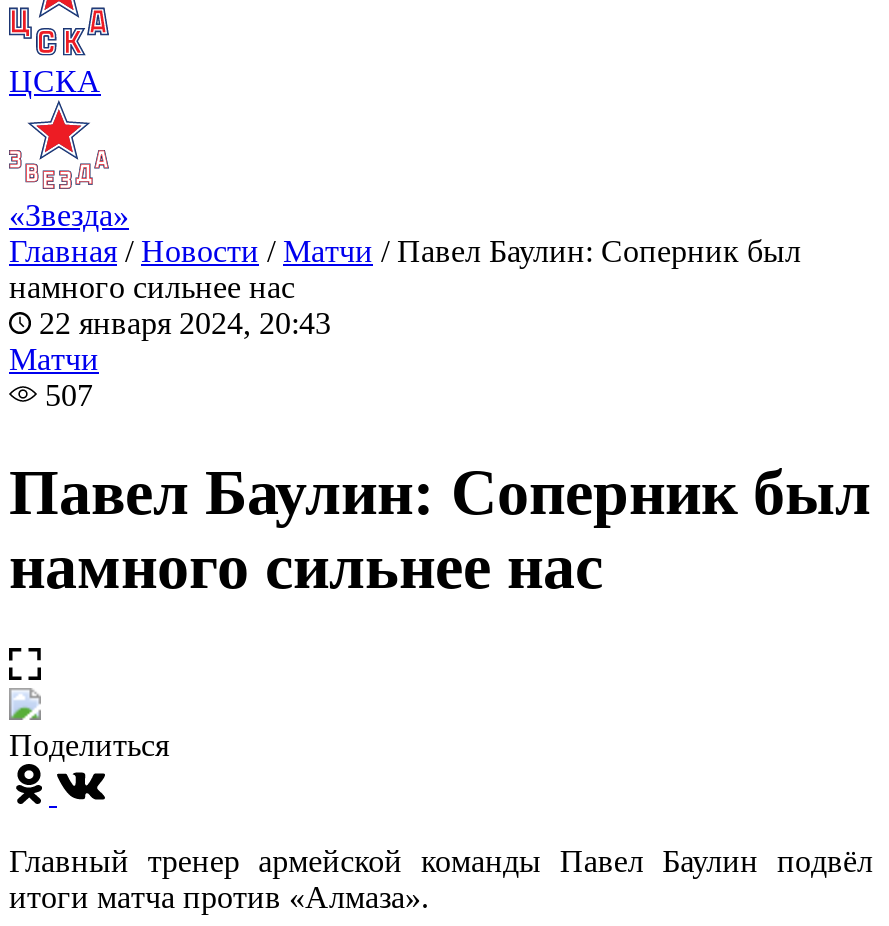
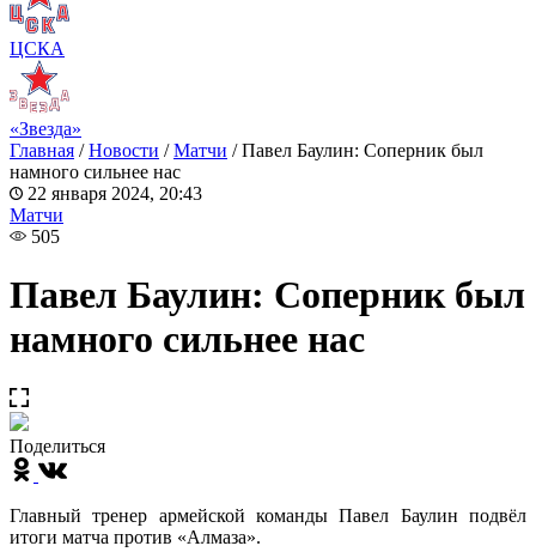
[37,378,93,412] 507 -> [26,226,60,246] 505

